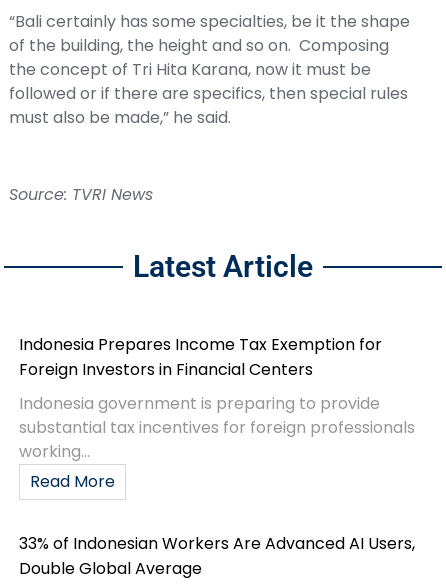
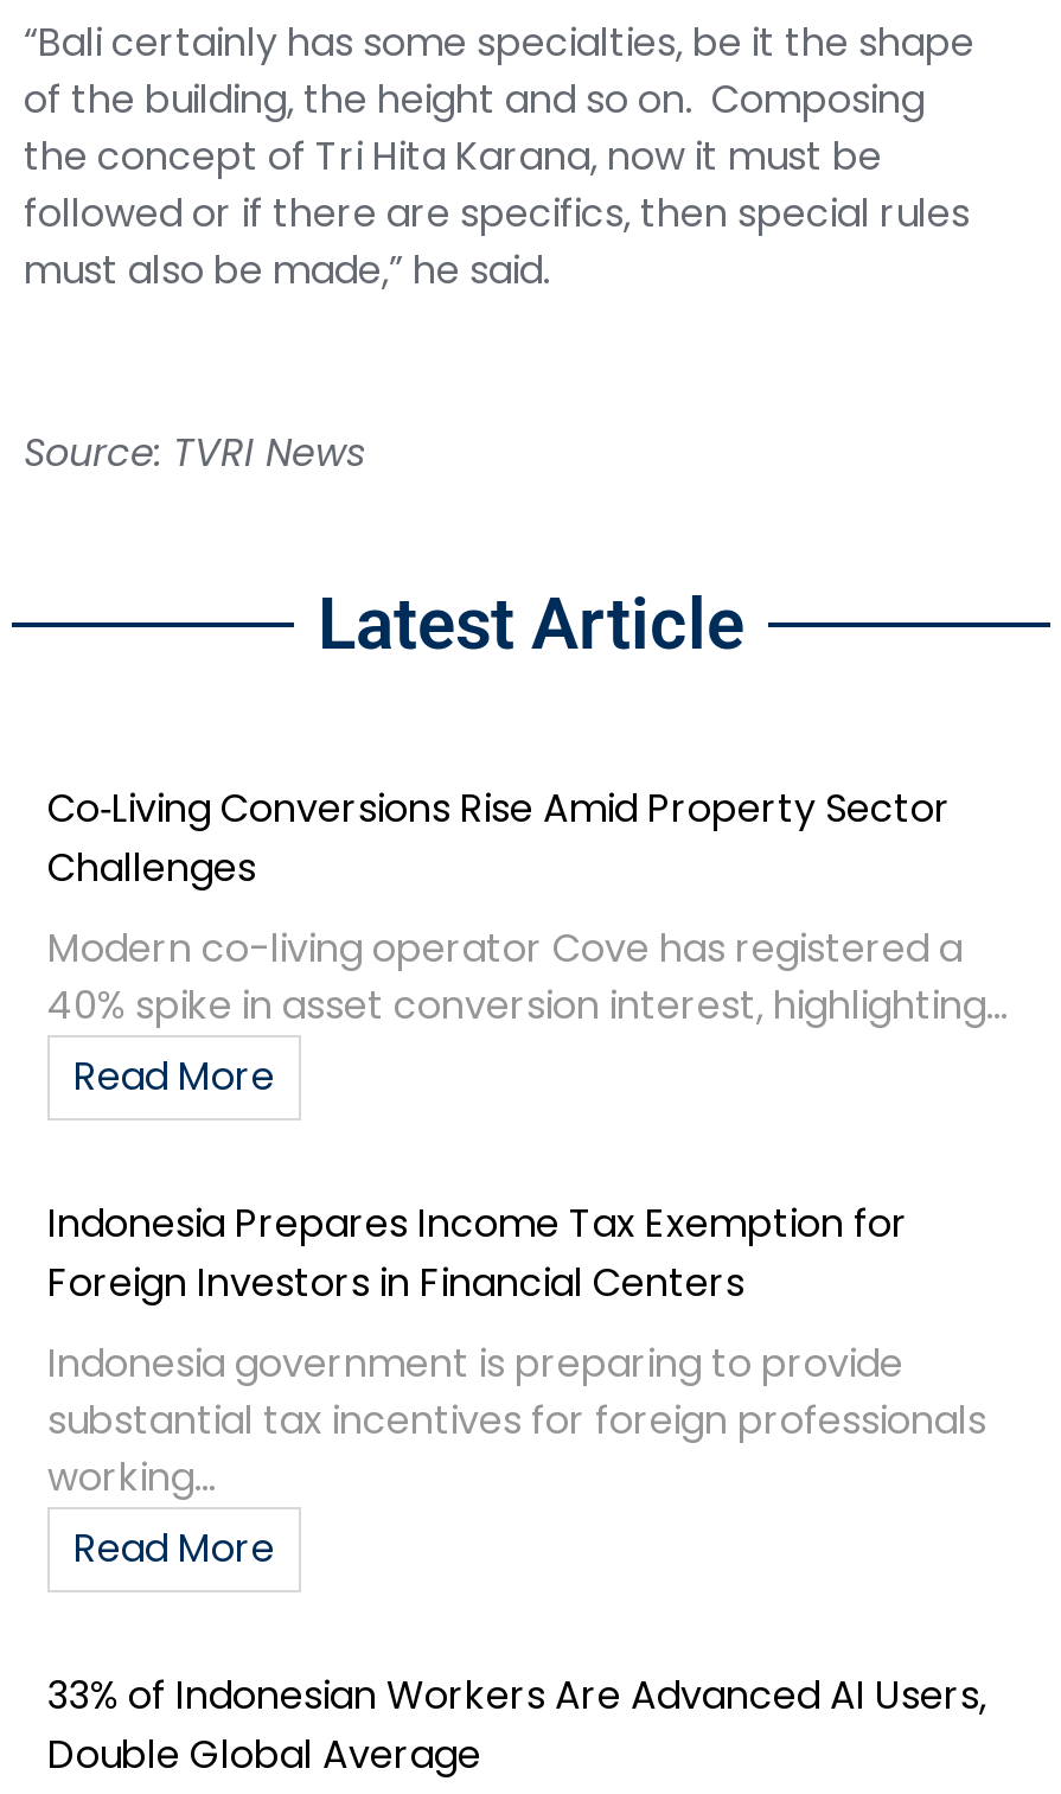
none -> [47,781,1008,1104] Co‑Living Conversions Rise Amid Property Sector | Challenges | Modern co-living operator Cove has registered a | 40% spike in asset conversion interest, highlighting... | Read More

